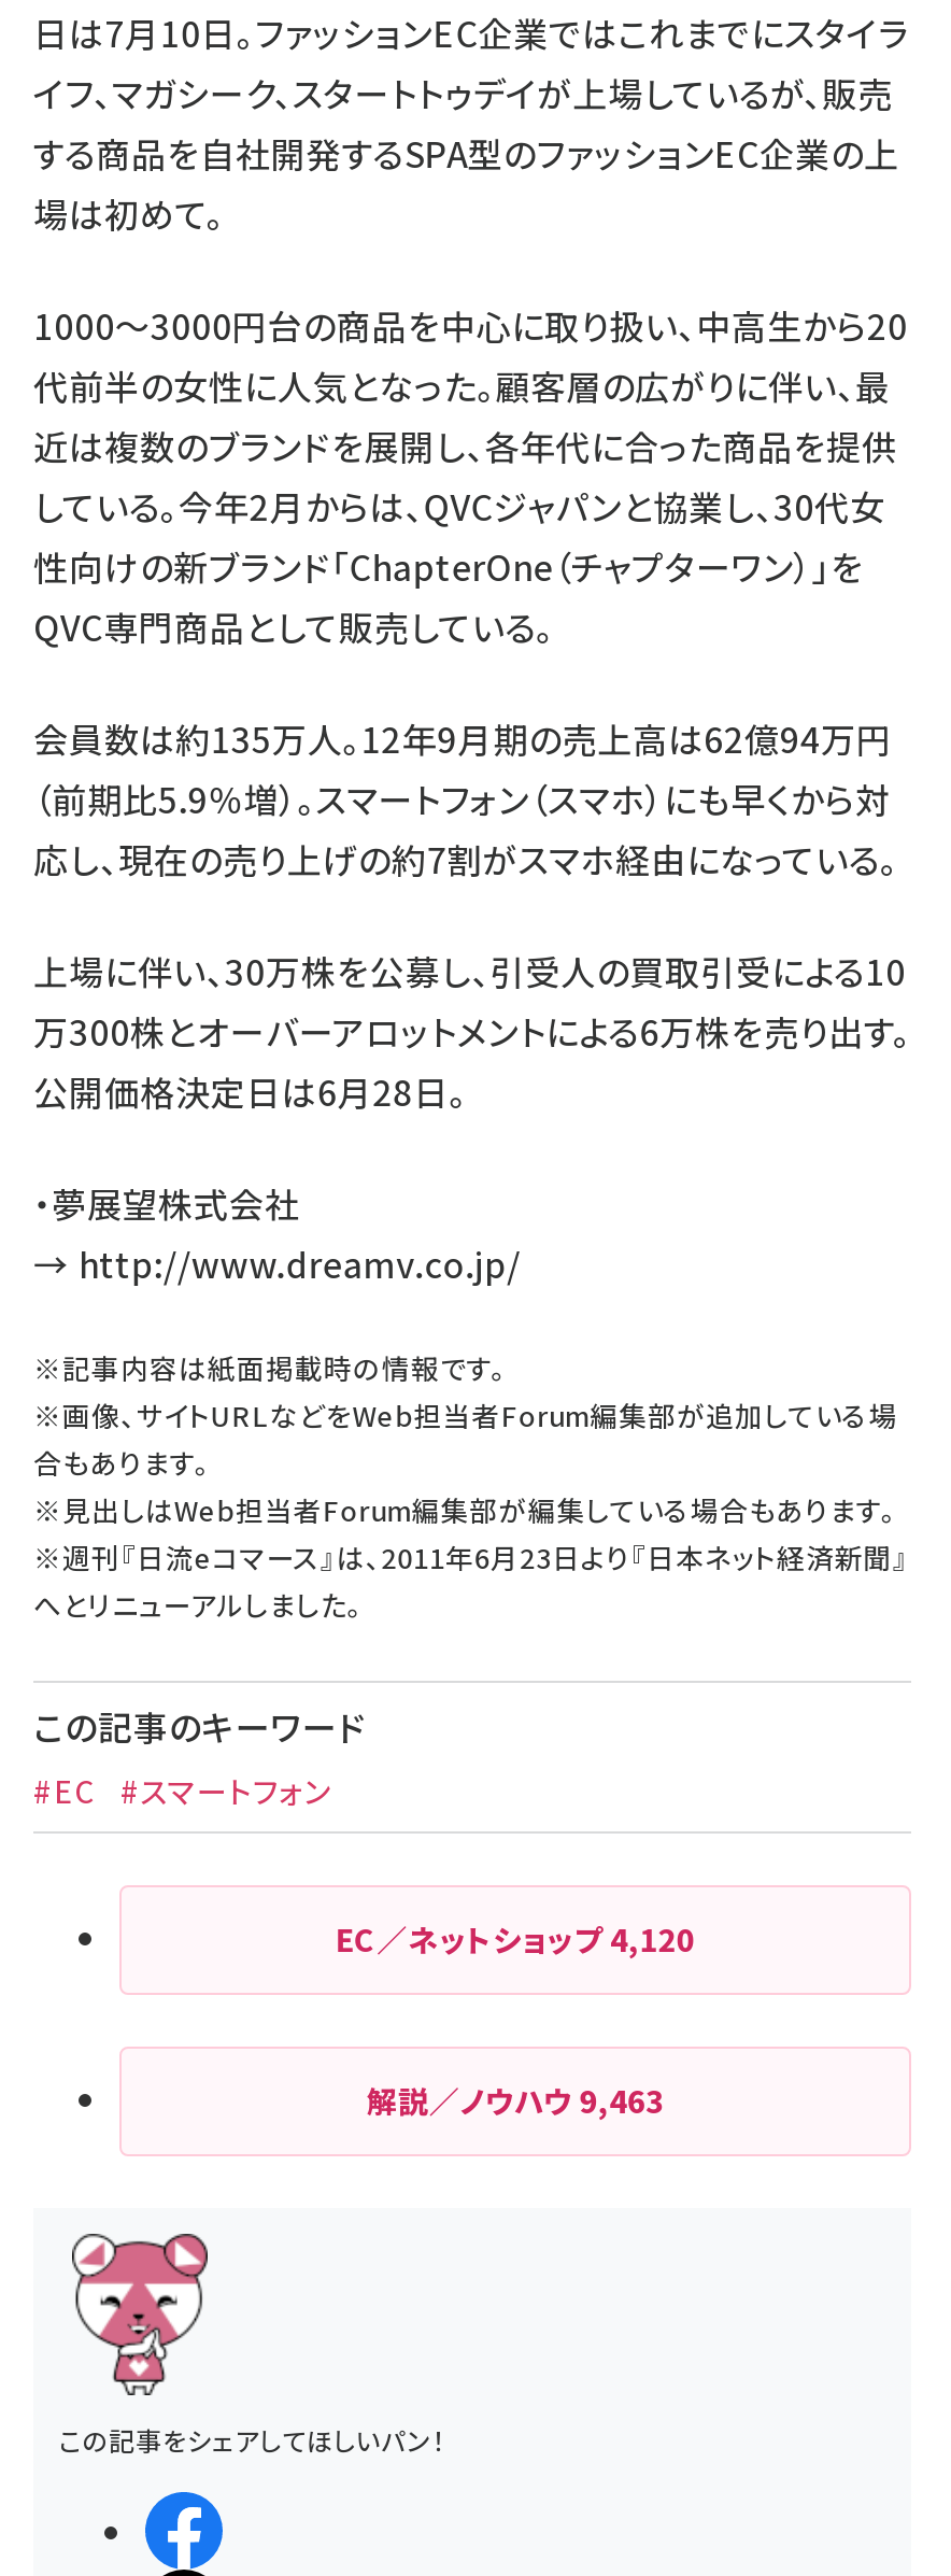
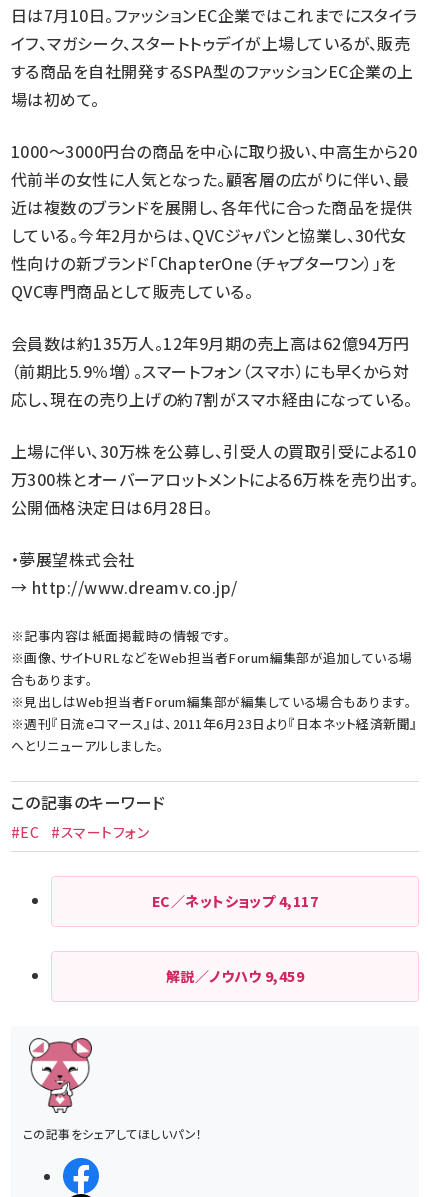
[336,1917,695,1961] EC／ネットショップ4,120 -> [152,891,318,911] EC／ネットショップ4,117
[367,2079,664,2122] 解説／ノウハウ9,463 -> [166,966,304,986] 解説／ノウハウ9,459

